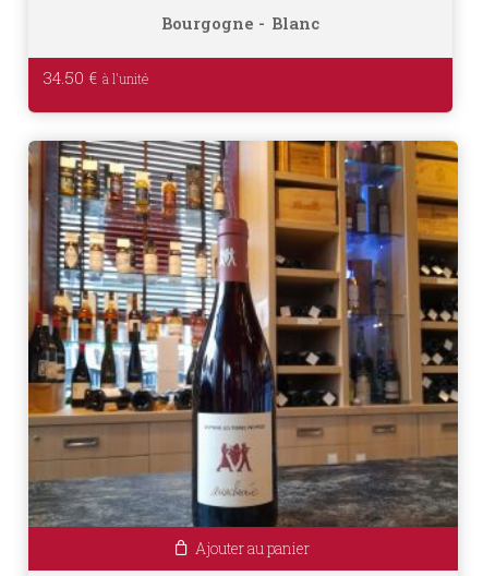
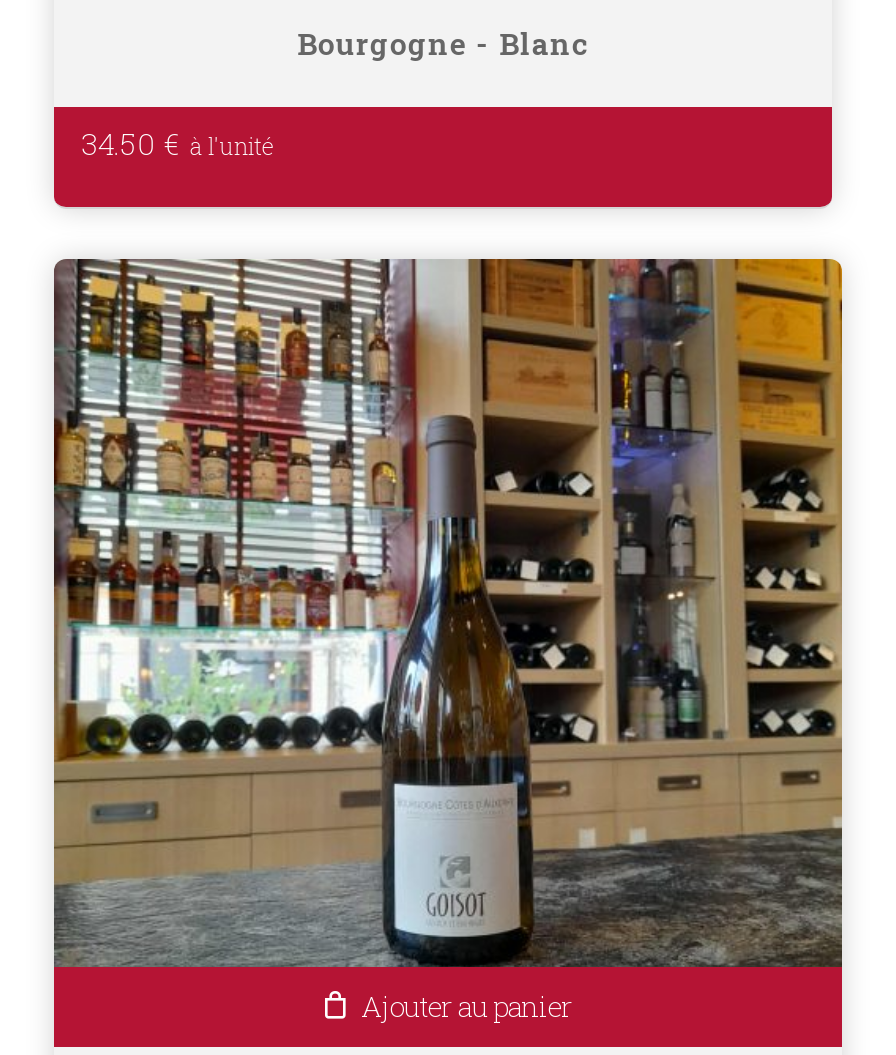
[27,140,459,528] [image] -> [52,256,844,968] [image]

